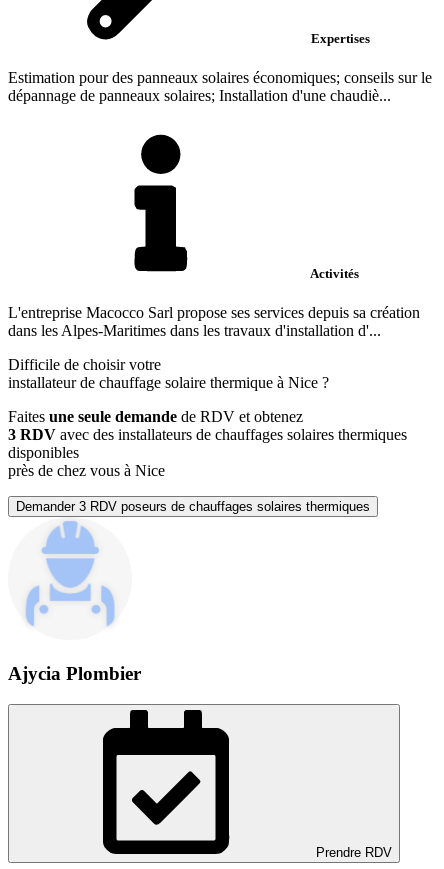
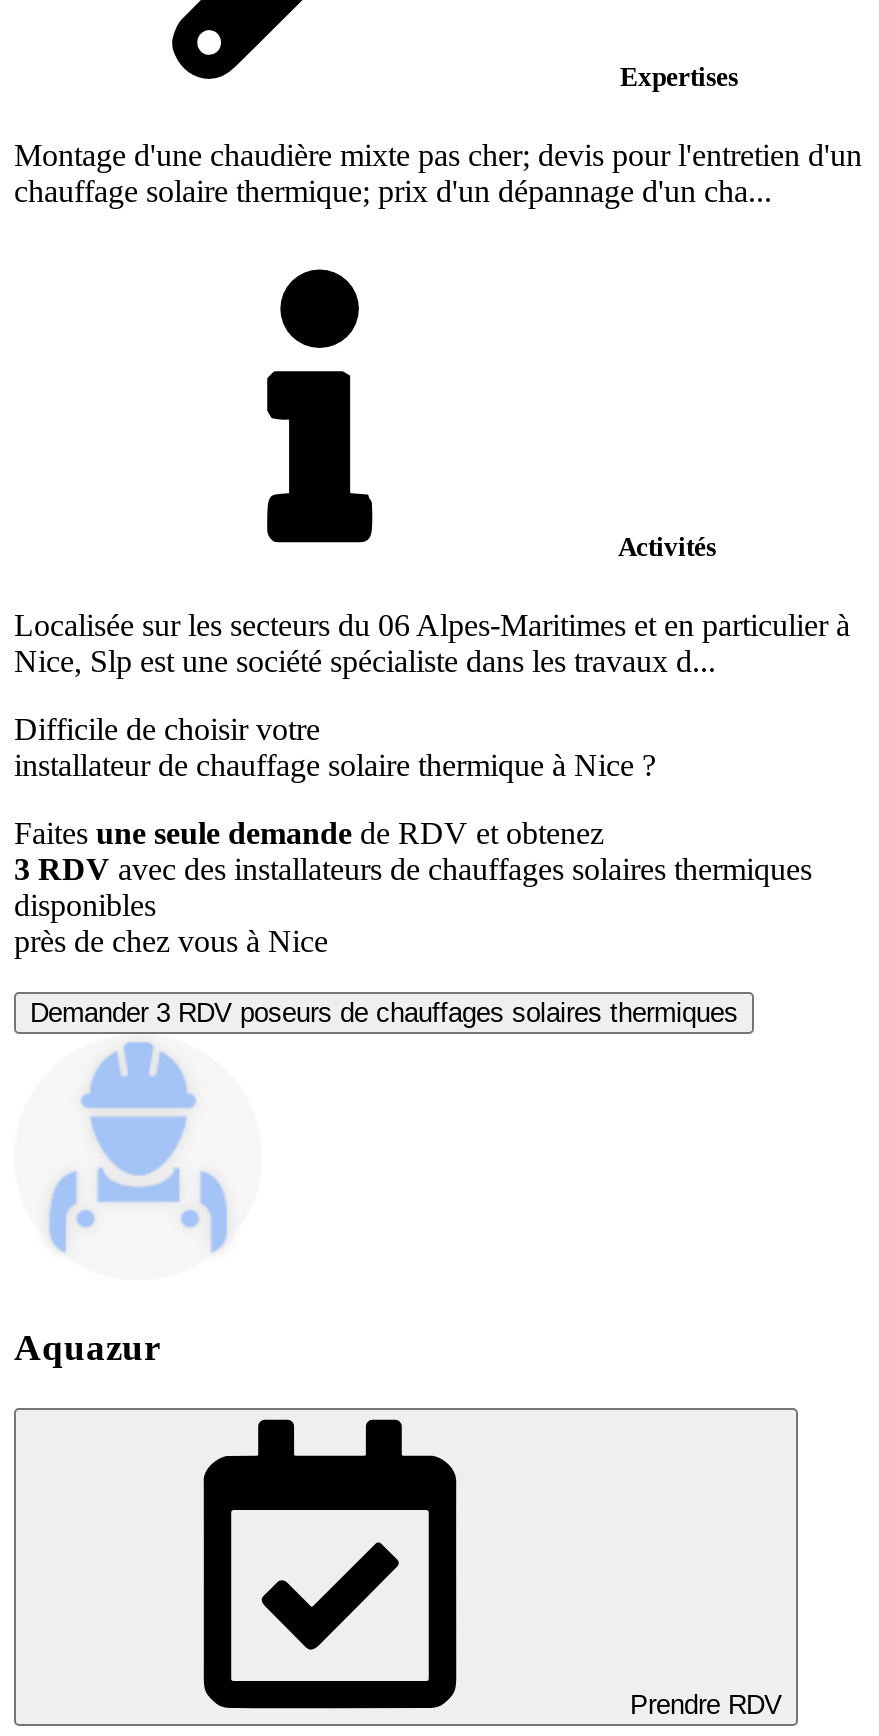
[8,69,432,104] Estimation pour des panneaux solaires économiques; conseils sur le | dépannage de panneaux solaires; Installation d'une chaudiè... -> [14,139,862,209] Montage d'une chaudière mixte pas cher; devis pour l'entretien d'un | chauffage solaire thermique; prix d'un dépannage d'un cha...
[8,304,420,339] L'entreprise Macocco Sarl propose ses services depuis sa création | dans les Alpes-Maritimes dans les travaux d'installation d'... -> [14,608,850,678] Localisée sur les secteurs du 06 Alpes-Maritimes et en particulier à | Nice, Slp est une société spécialiste dans les travaux d...
[8,663,141,684] Ajycia Plombier -> [14,1326,160,1368] Aquazur

